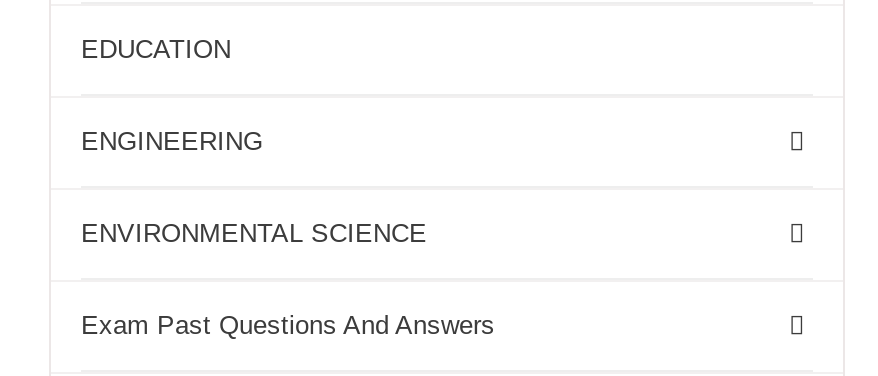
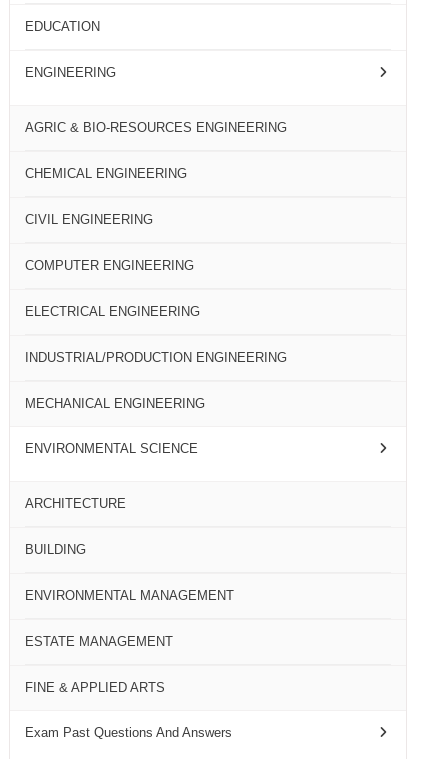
none -> [25,120,287,411] AGRIC & BIO-RESOURCES ENGINEERING | CHEMICAL ENGINEERING | CIVIL ENGINEERING | COMPUTER ENGINEERING | ELECTRICAL ENGINEERING | INDUSTRIAL/PRODUCTION ENGINEERING | MECHANICAL ENGINEERING
none -> [25,496,234,695] ARCHITECTURE | BUILDING | ENVIRONMENTAL MANAGEMENT | ESTATE MANAGEMENT | FINE & APPLIED ARTS

